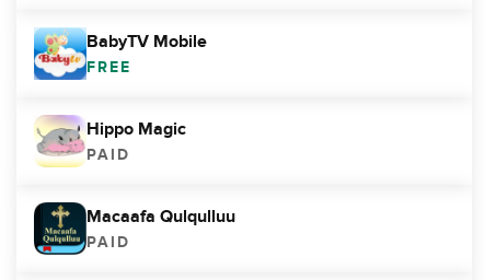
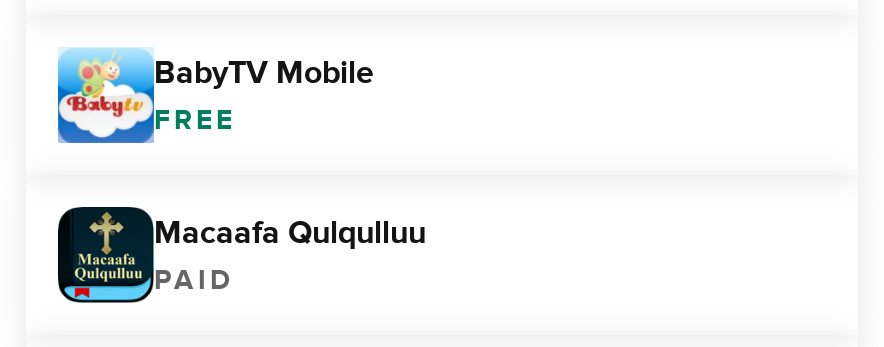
[34,115,186,167] [image] | Hippo Magic | PAID -> none

